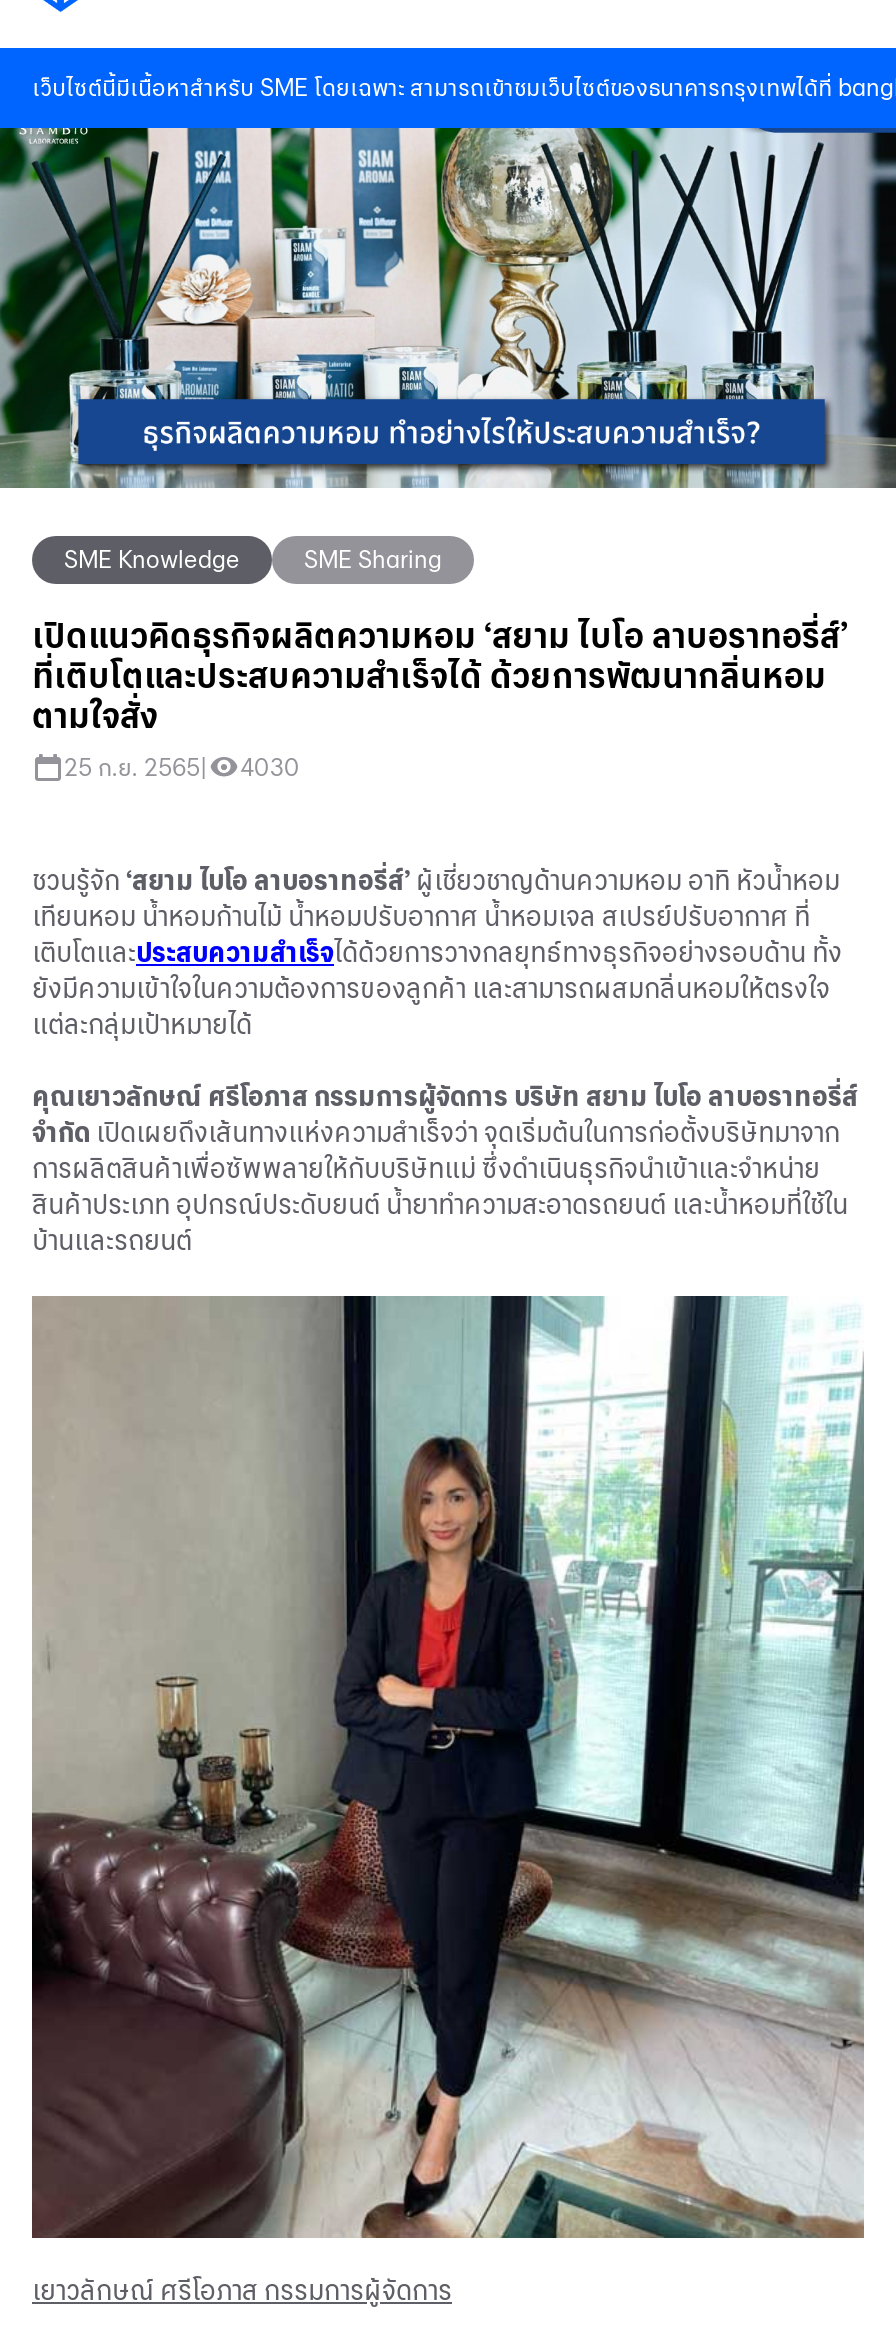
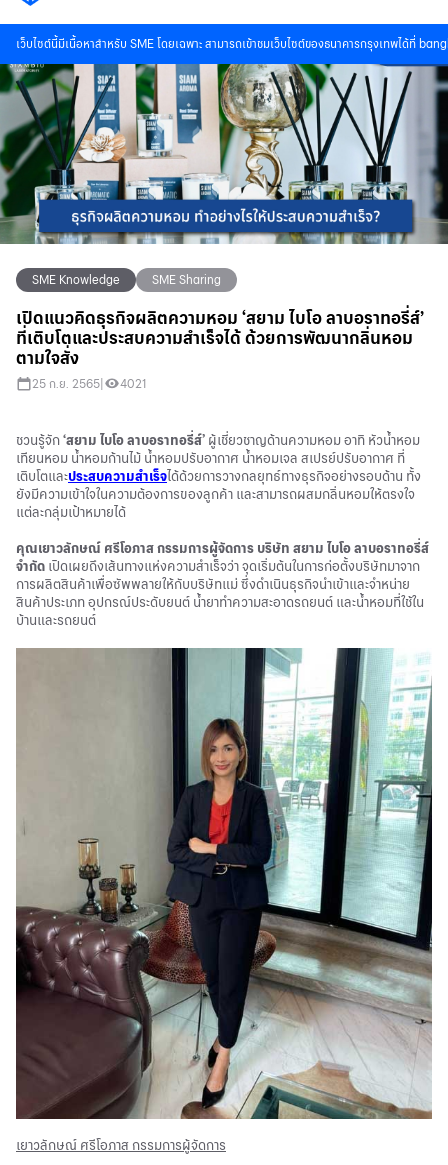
[240,752,300,782] 4030 -> [120,376,147,391] 4021

